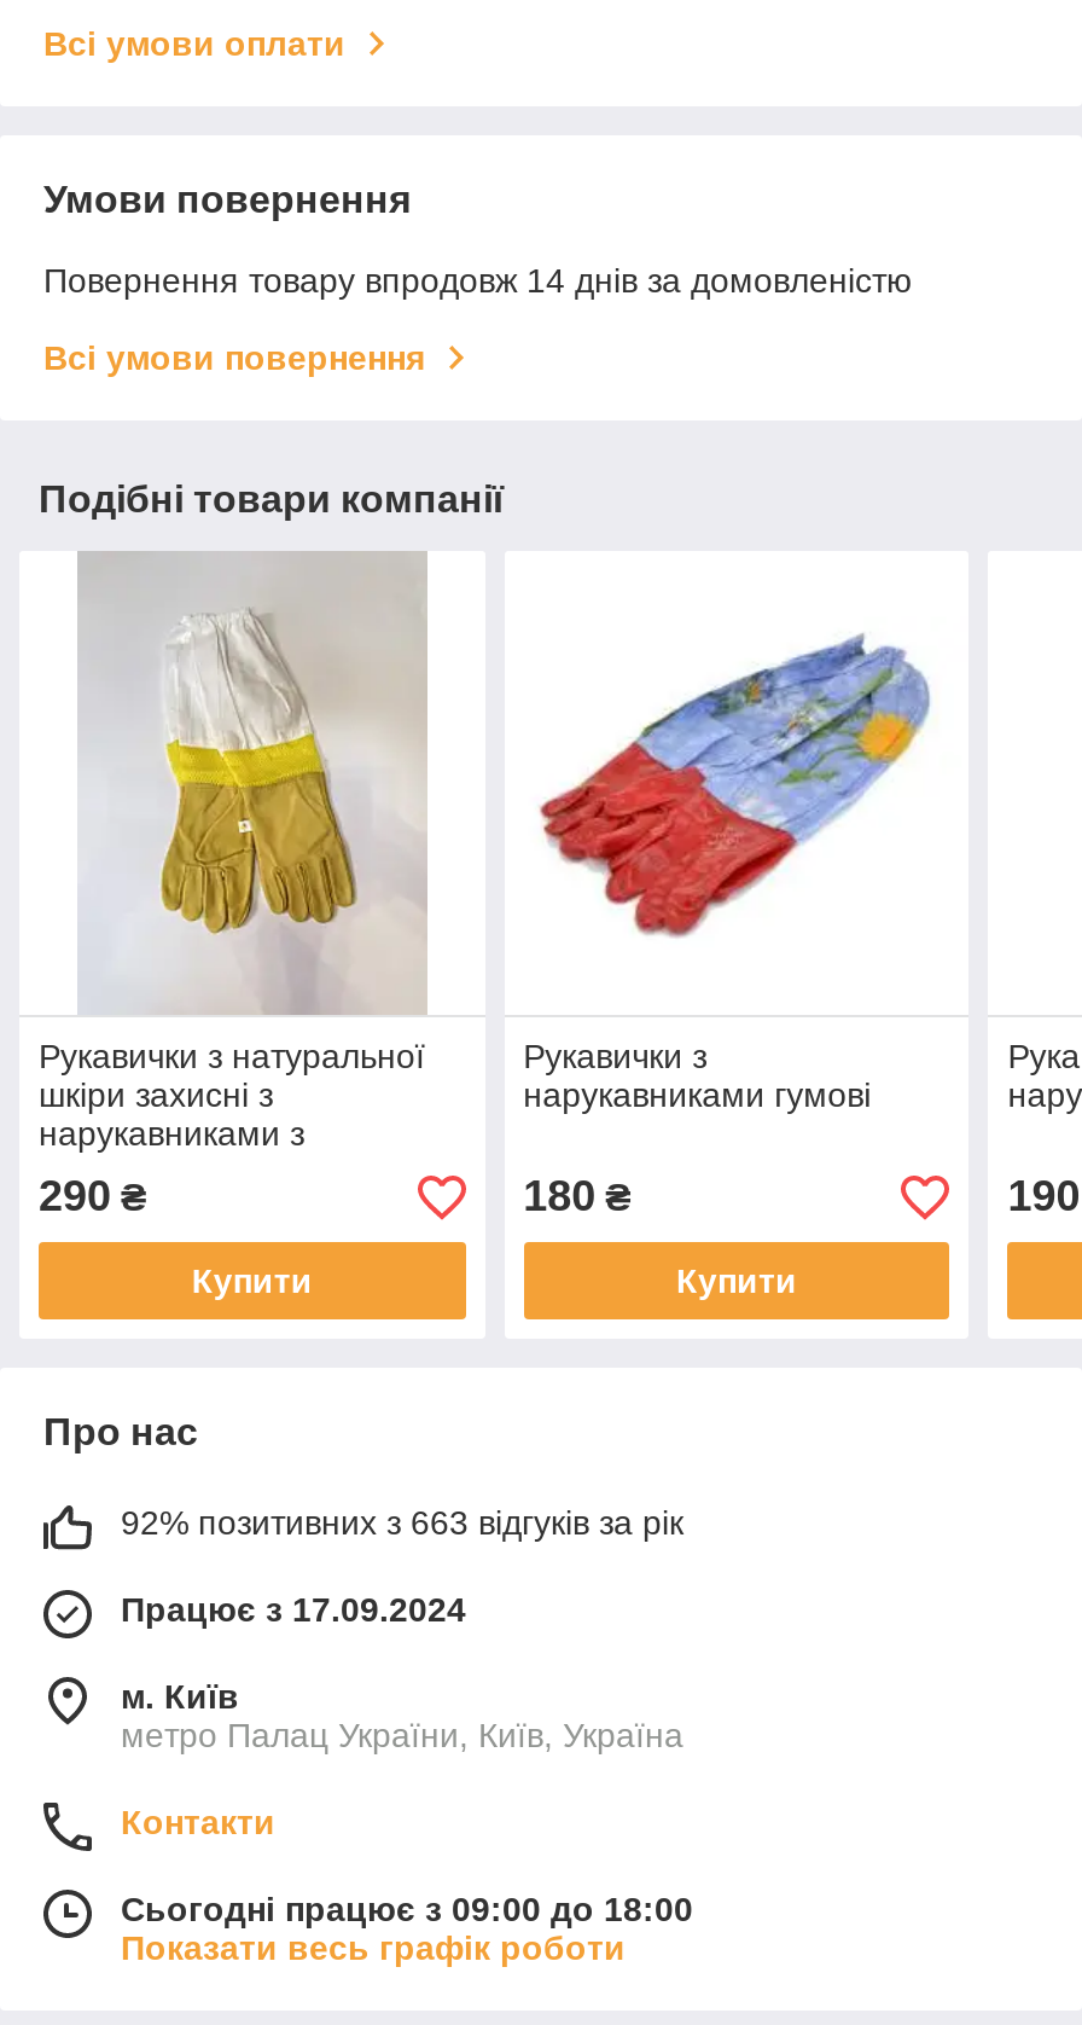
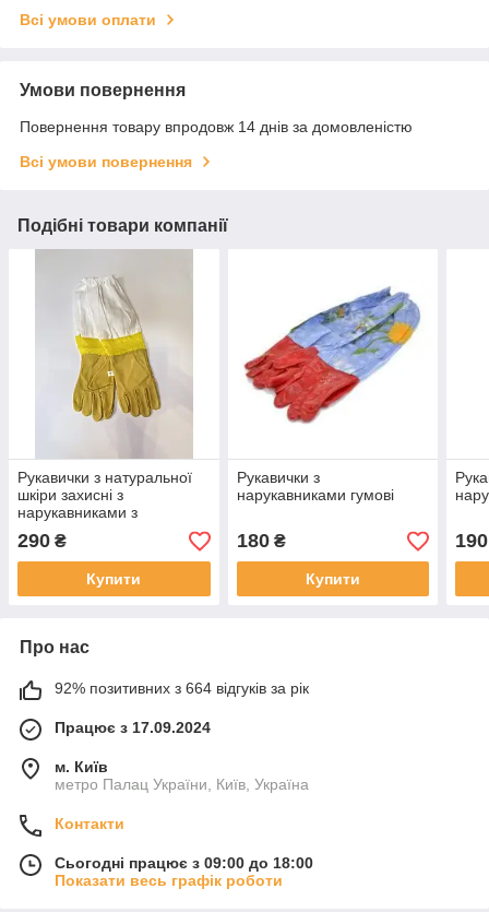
[121,1504,683,1543] 92% позитивних з 663 відгуків за рік -> [55,680,309,697] 92% позитивних з 664 відгуків за рік

